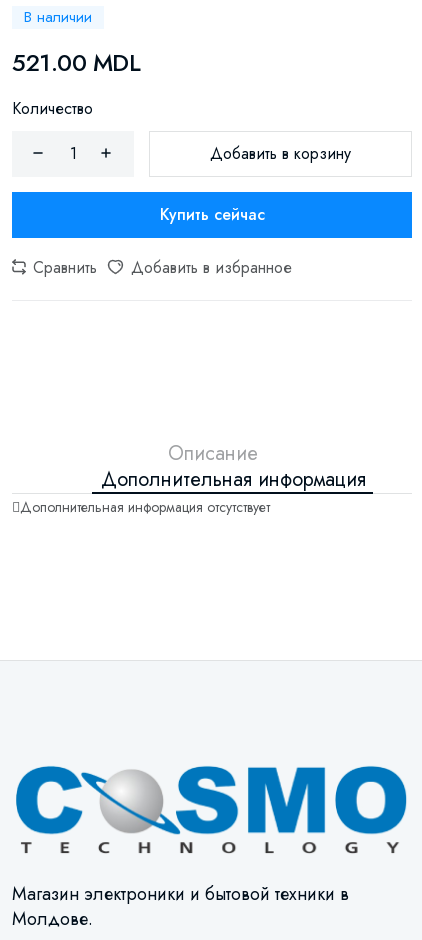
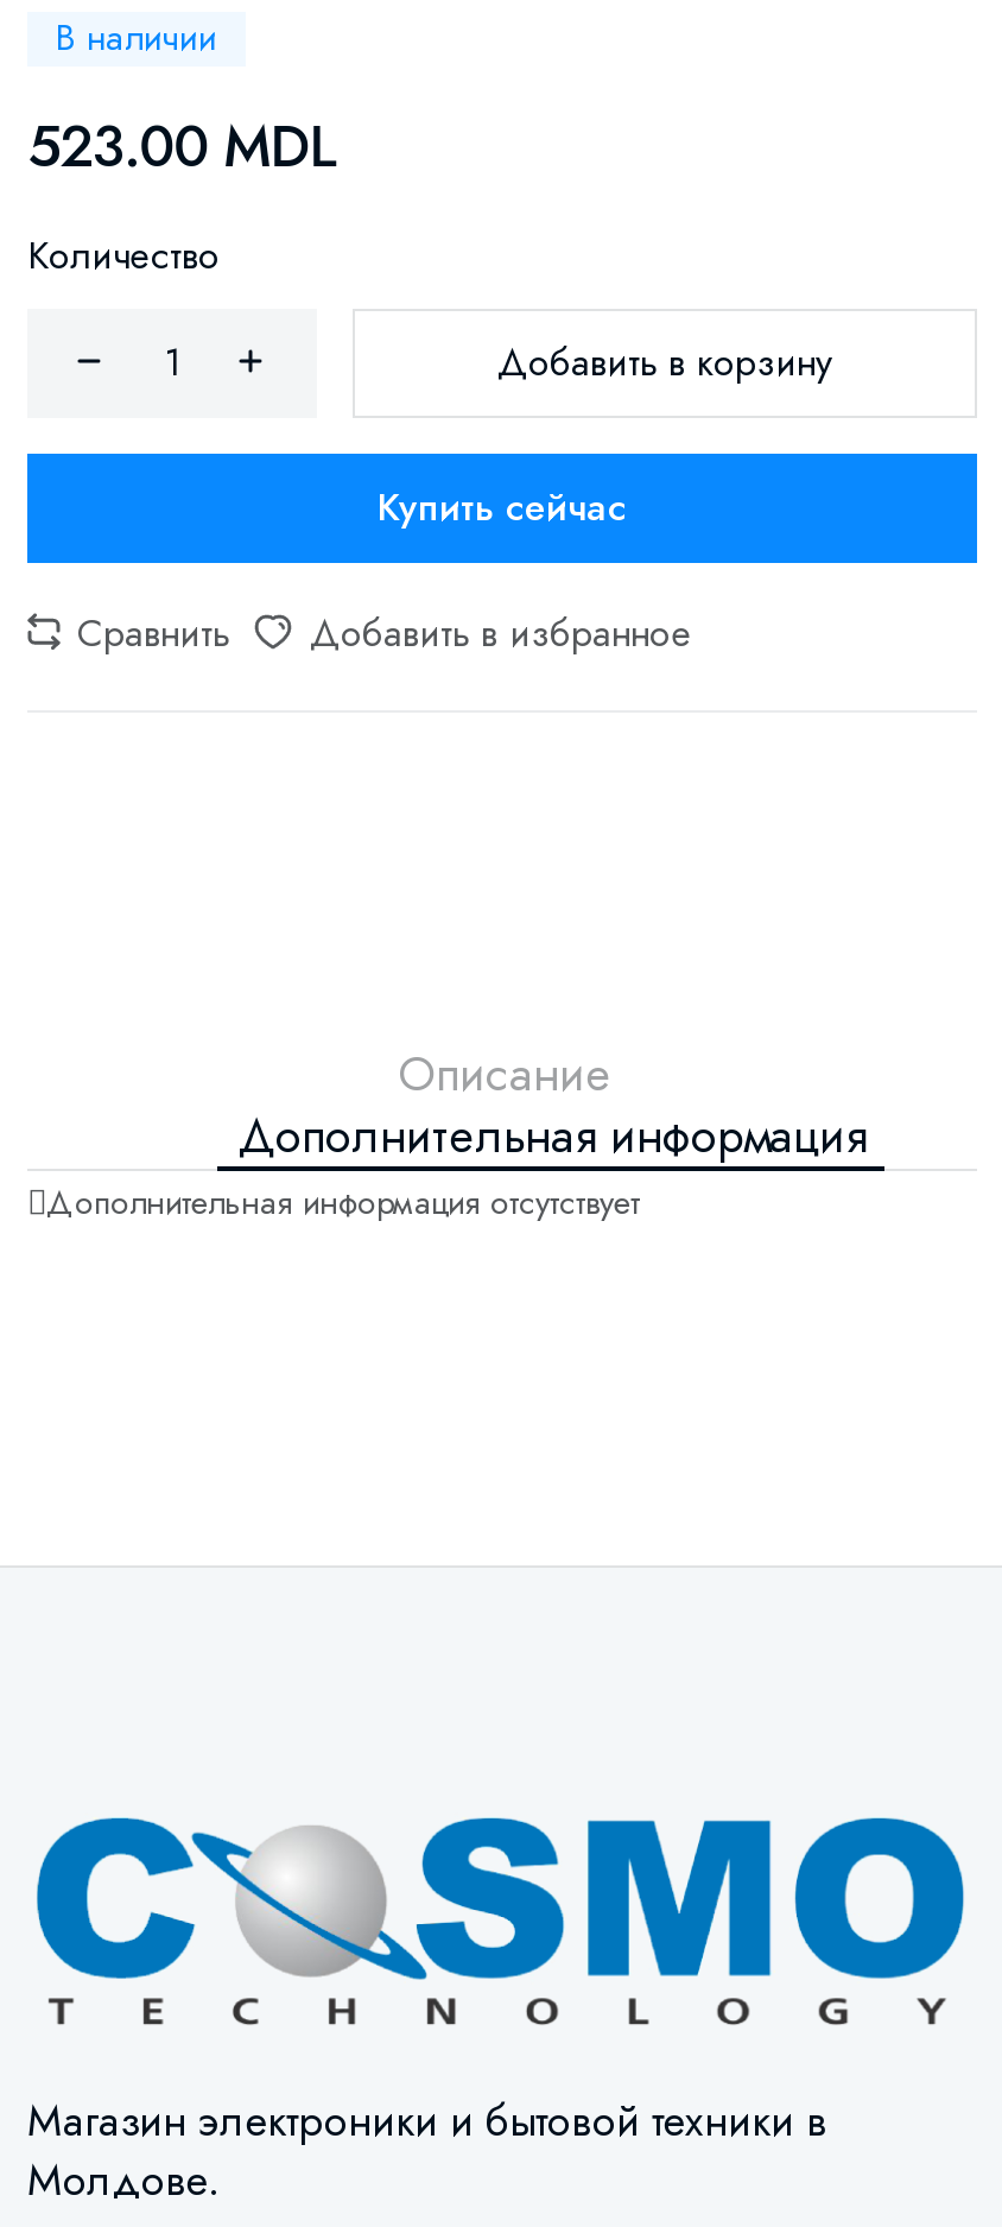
[12,45,140,80] 521.00 MDL -> [27,105,336,188] 523.00 MDL

